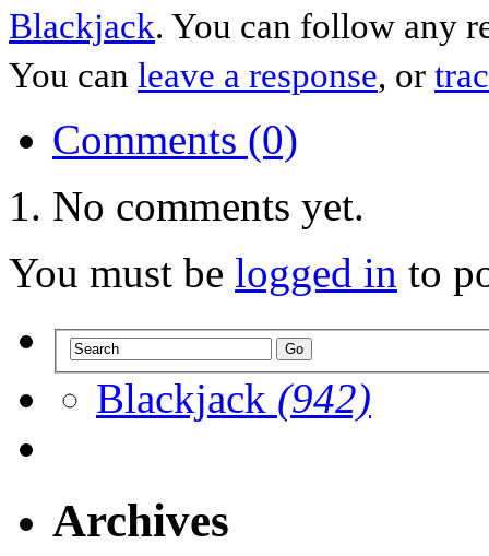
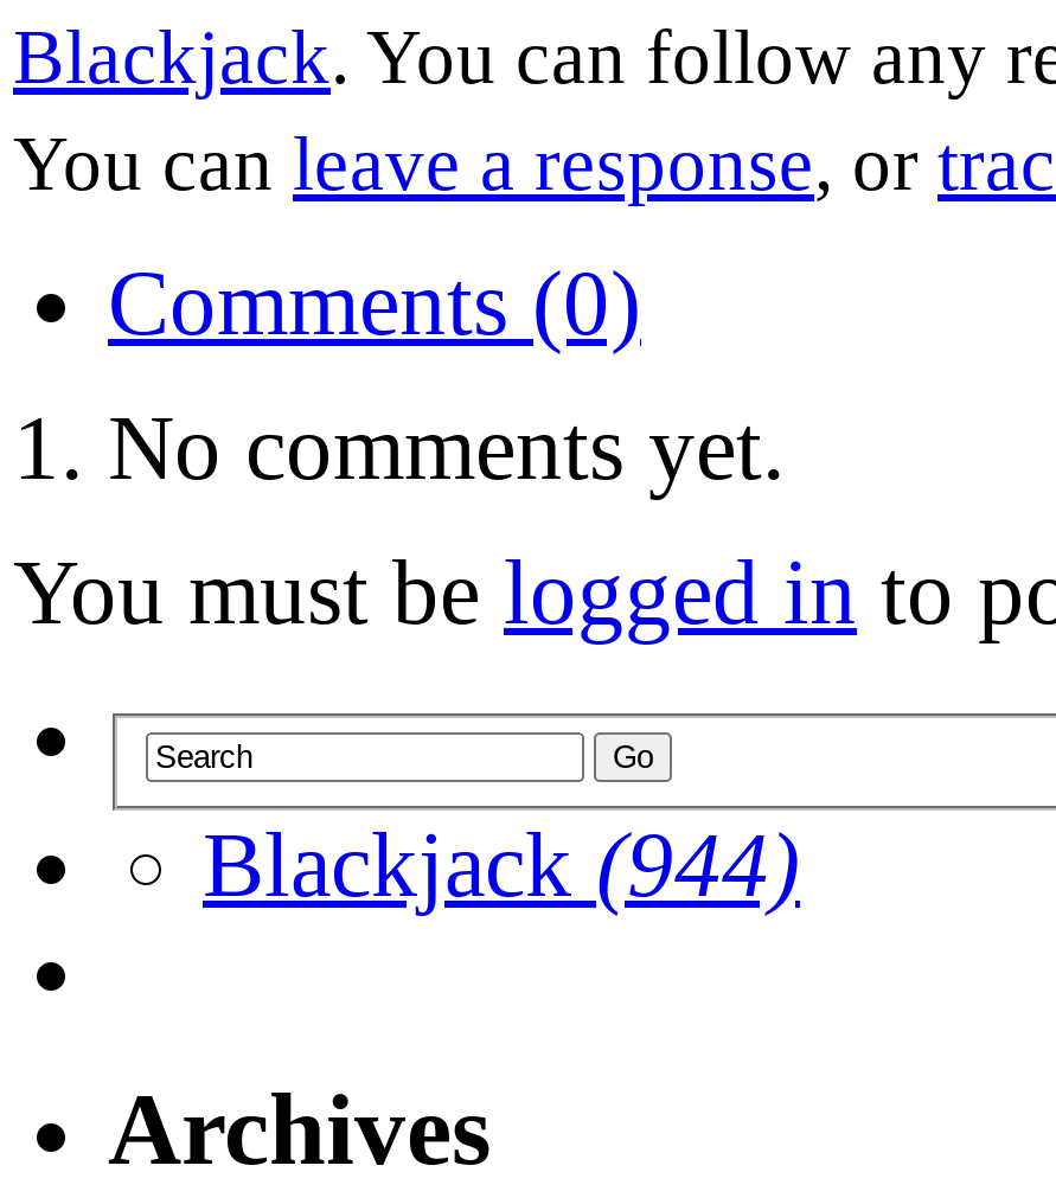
[96,374,371,421] Blackjack (942) -> [203,812,800,914] Blackjack (944)

